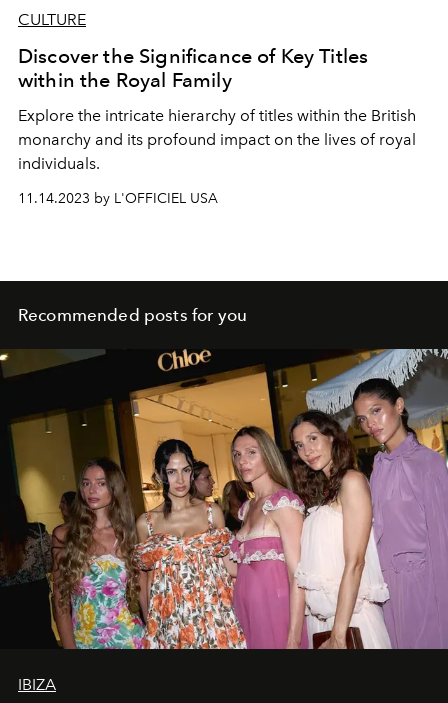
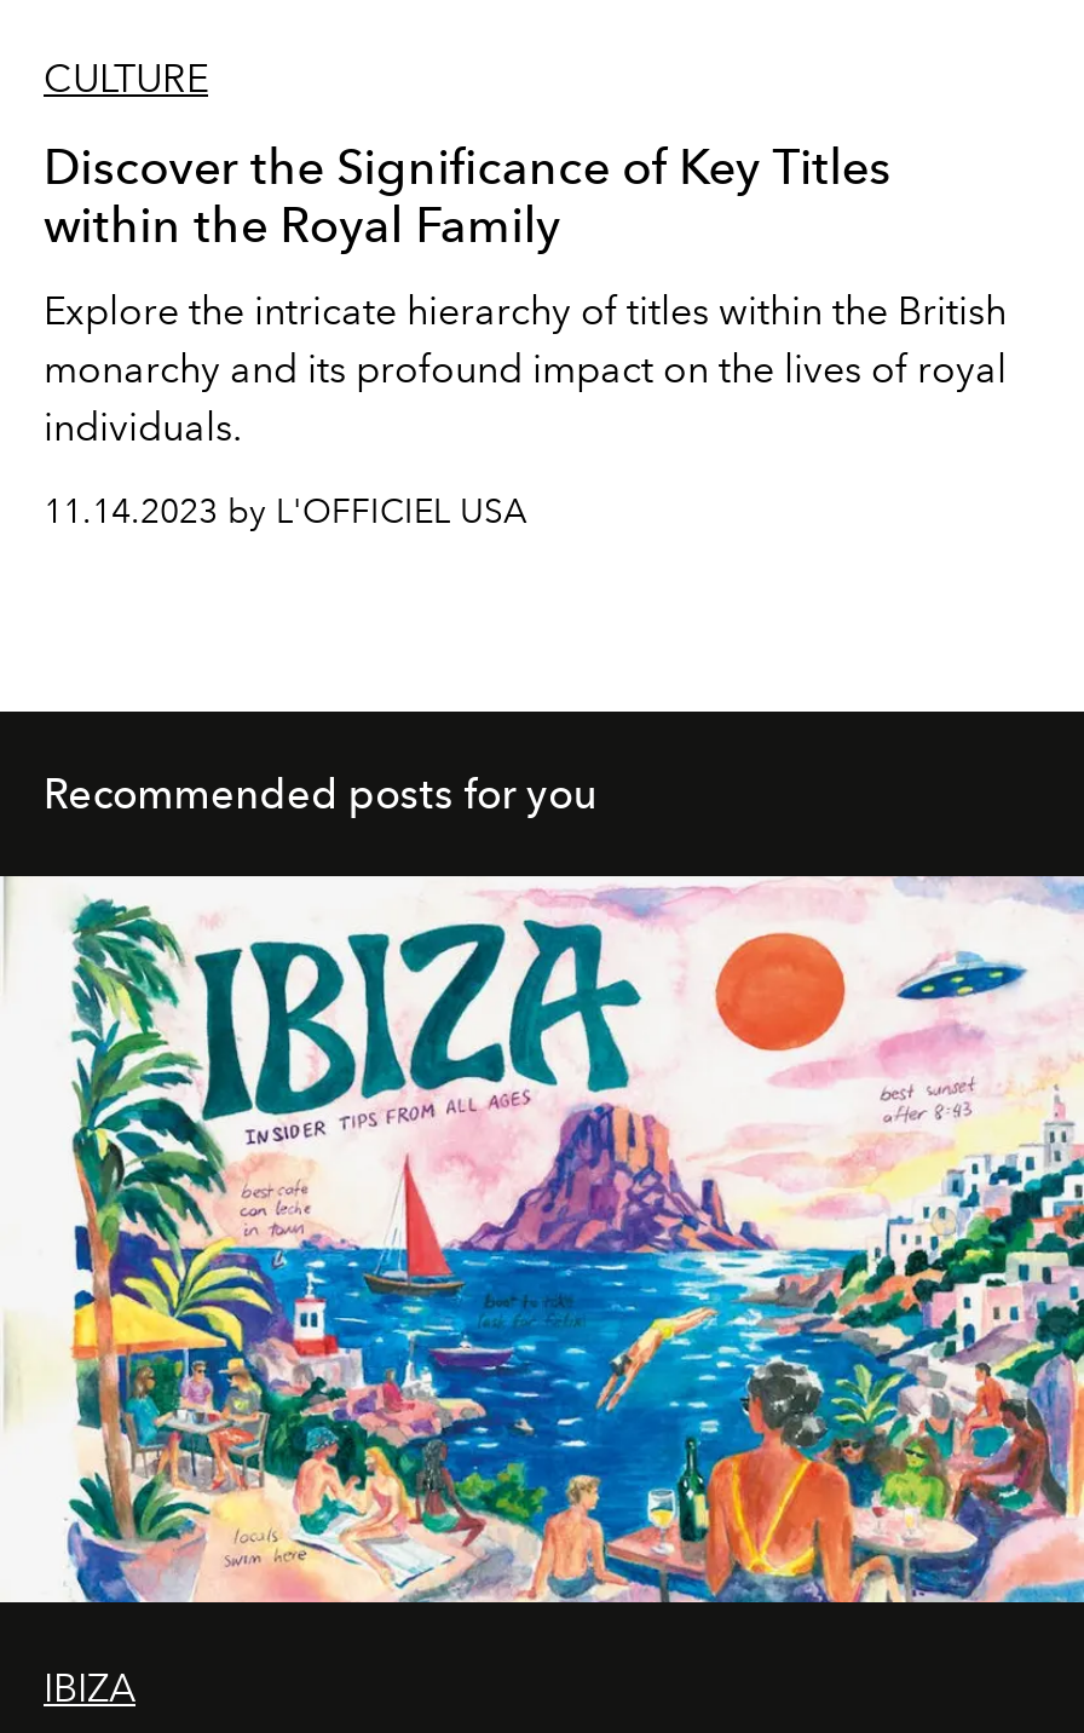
[3,349,445,650] [image] -> [7,874,1077,1605] [image]

